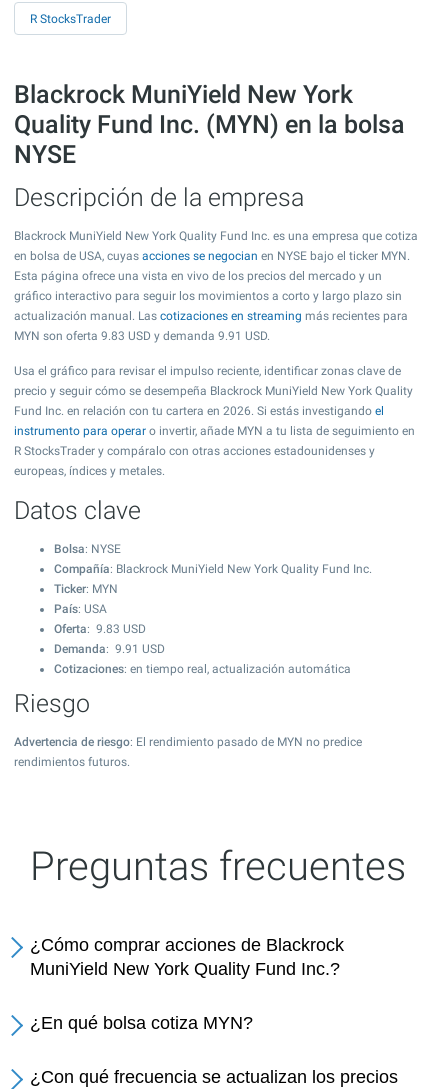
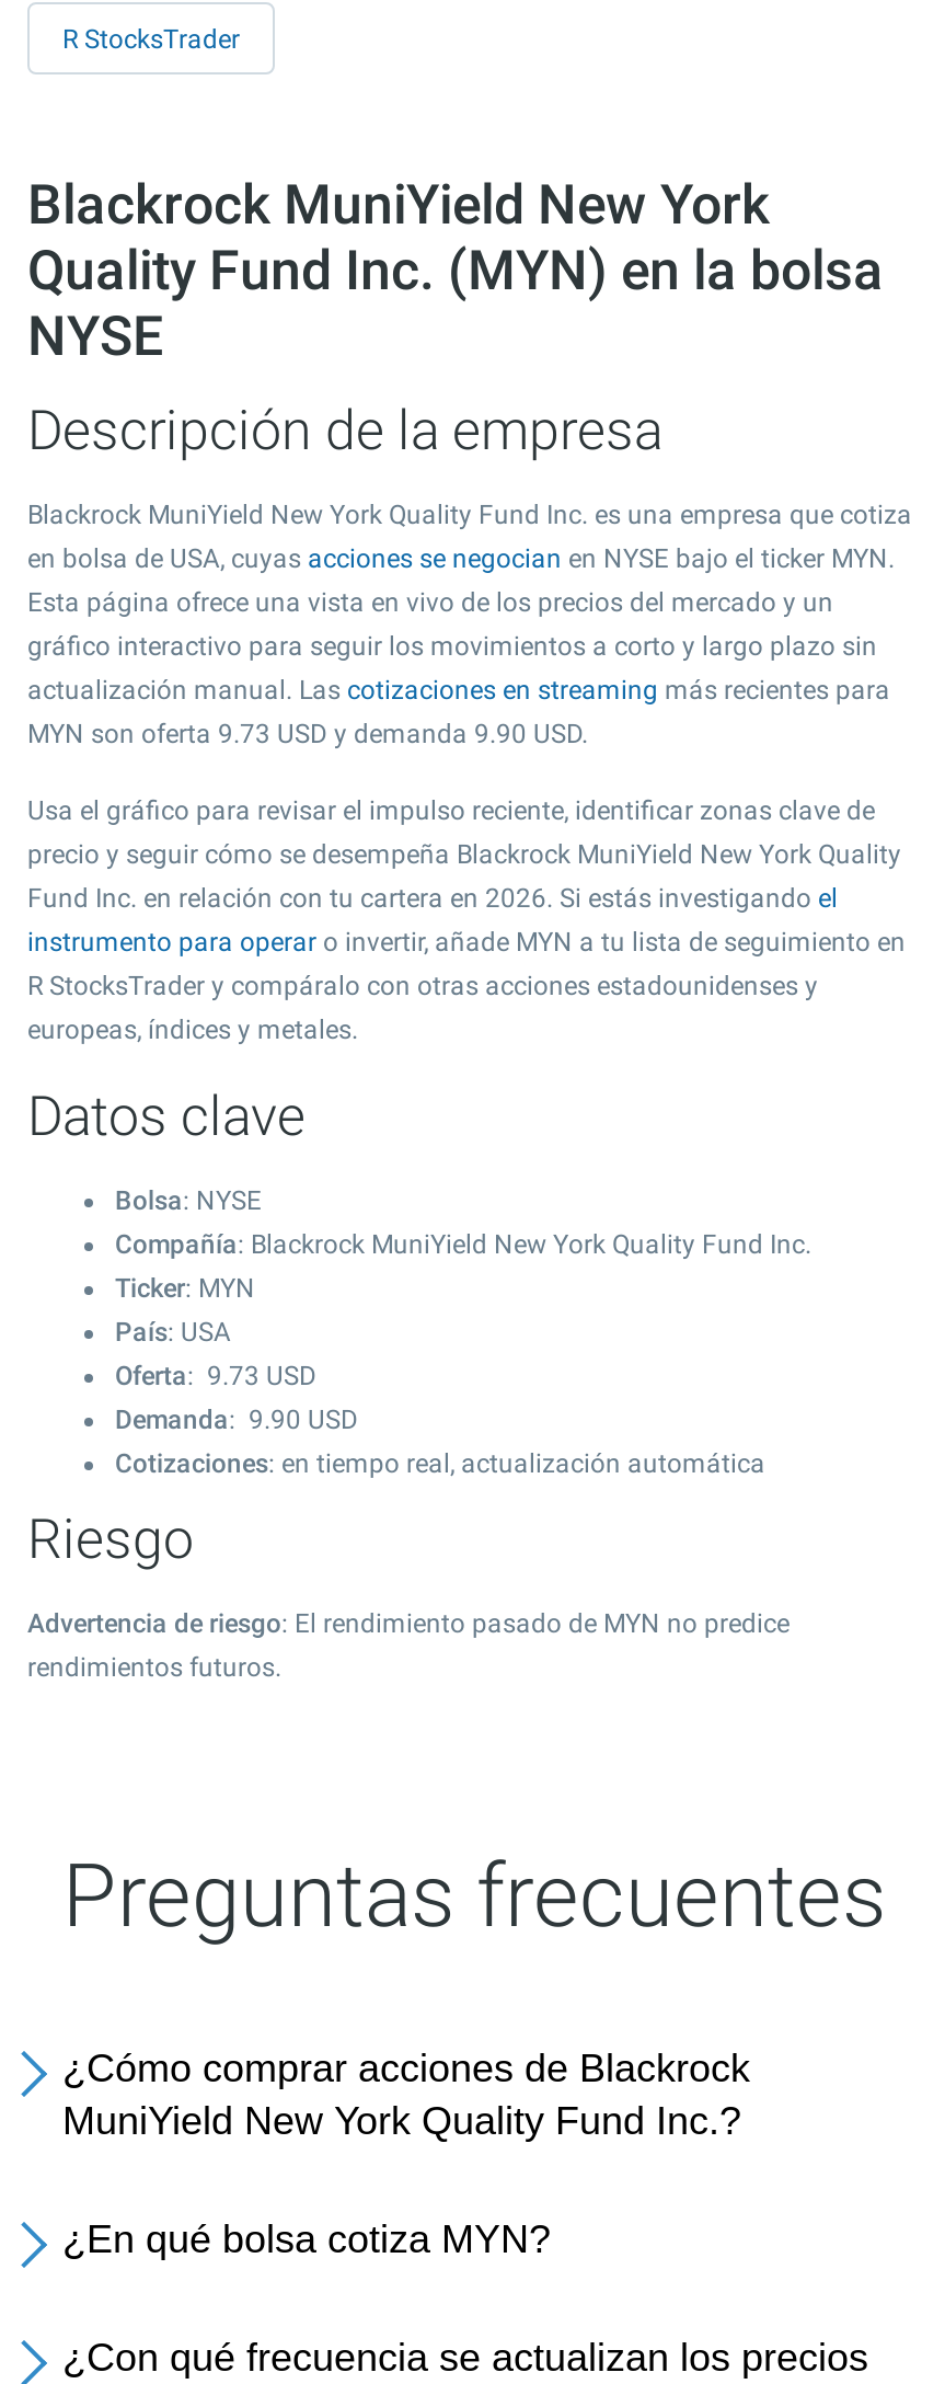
[14,329,270,343] MYN son oferta 9.83 USD y demanda 9.91 USD. -> [27,719,588,749] MYN son oferta 9.73 USD y demanda 9.90 USD.
[54,622,146,636] Oferta: 9.83 USD -> [115,1361,316,1391] Oferta: 9.73 USD
[54,642,165,656] Demanda: 9.91 USD -> [115,1405,358,1435] Demanda: 9.90 USD

